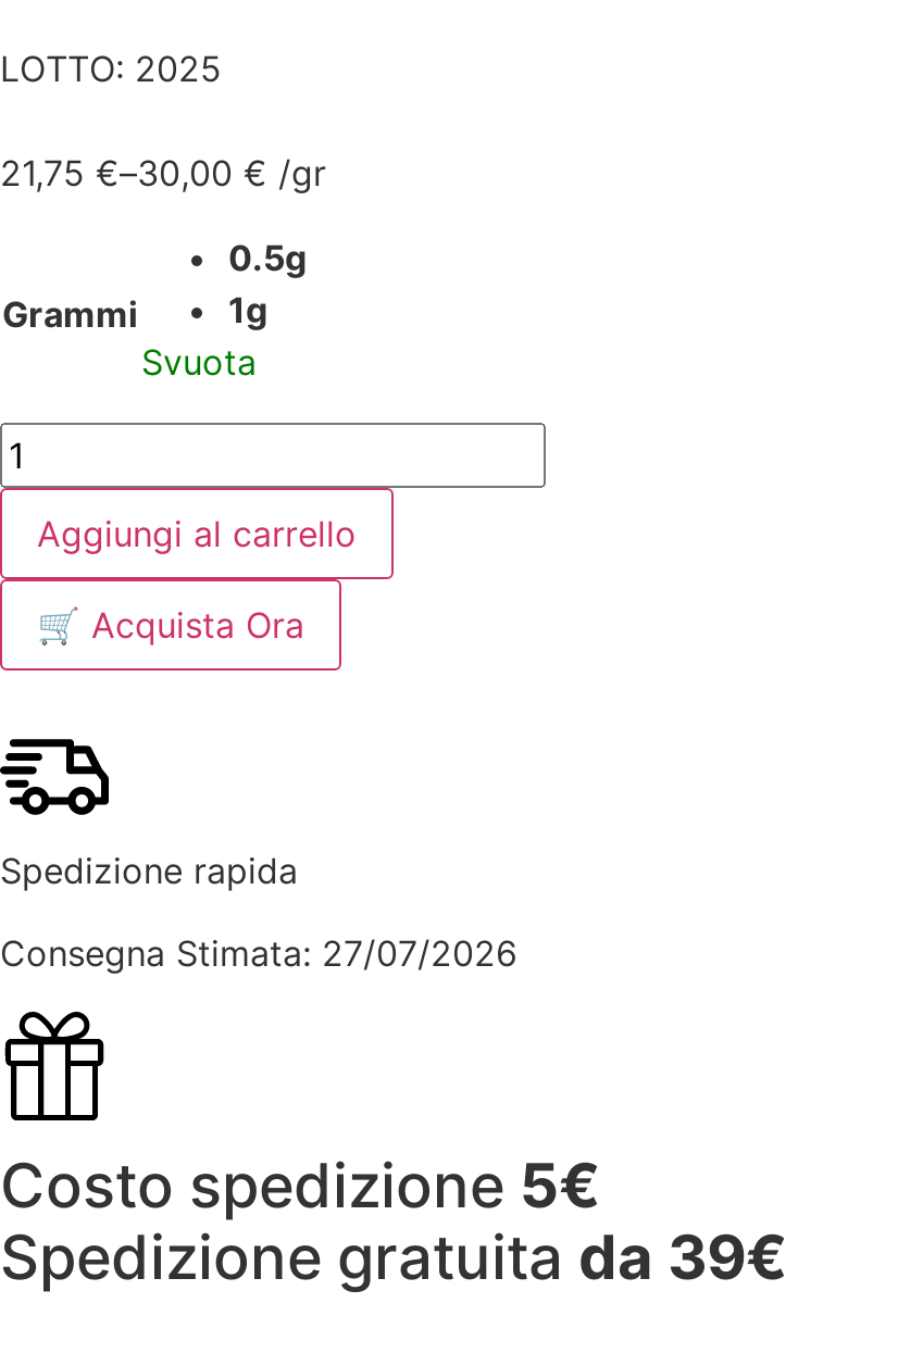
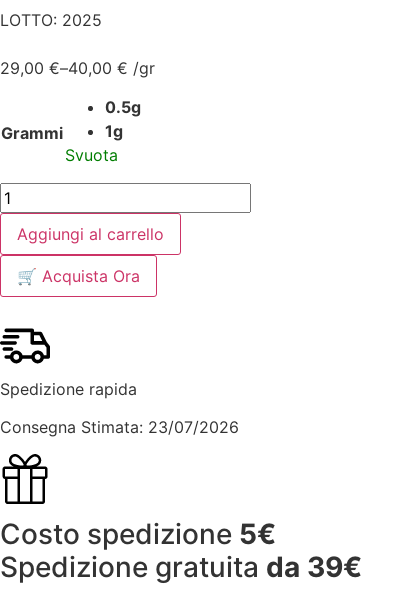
[0,151,326,195] 21,75 €–30,00 € /gr -> [0,58,155,78] 29,00 €–40,00 € /gr
[0,932,517,975] Consegna Stimata: 27/07/2026 -> [0,417,239,437] Consegna Stimata: 23/07/2026

